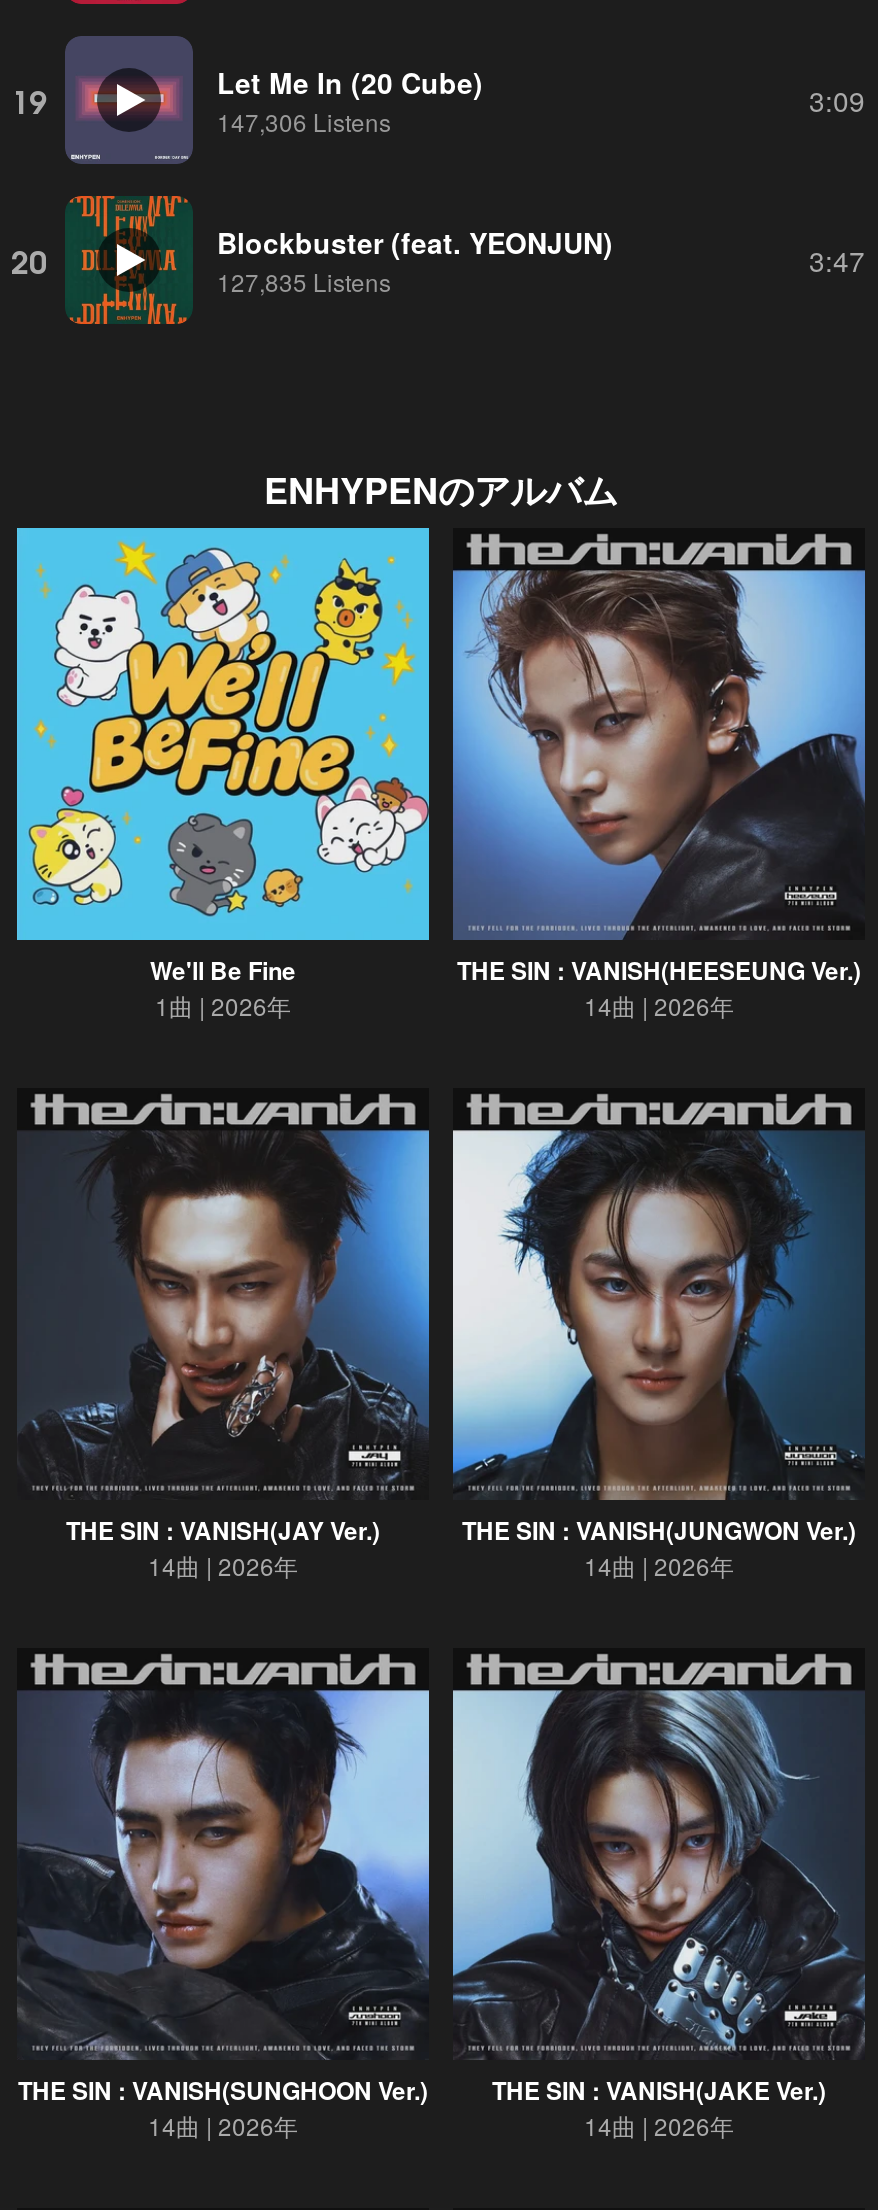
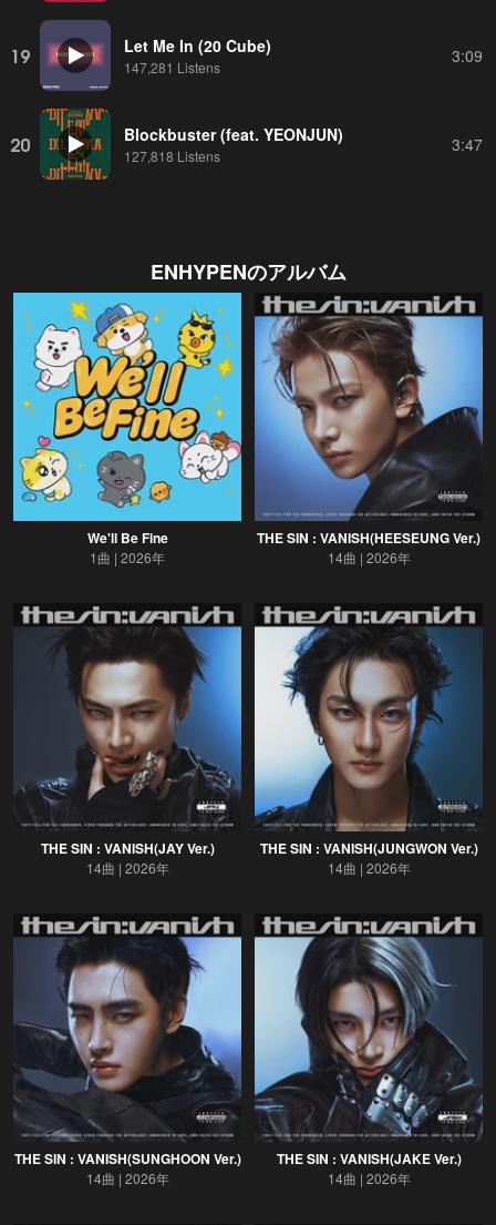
[217,103,391,137] 147,306 Listens -> [124,57,220,76] 147,281 Listens
[217,263,391,297] 127,835 Listens -> [124,146,220,165] 127,818 Listens

